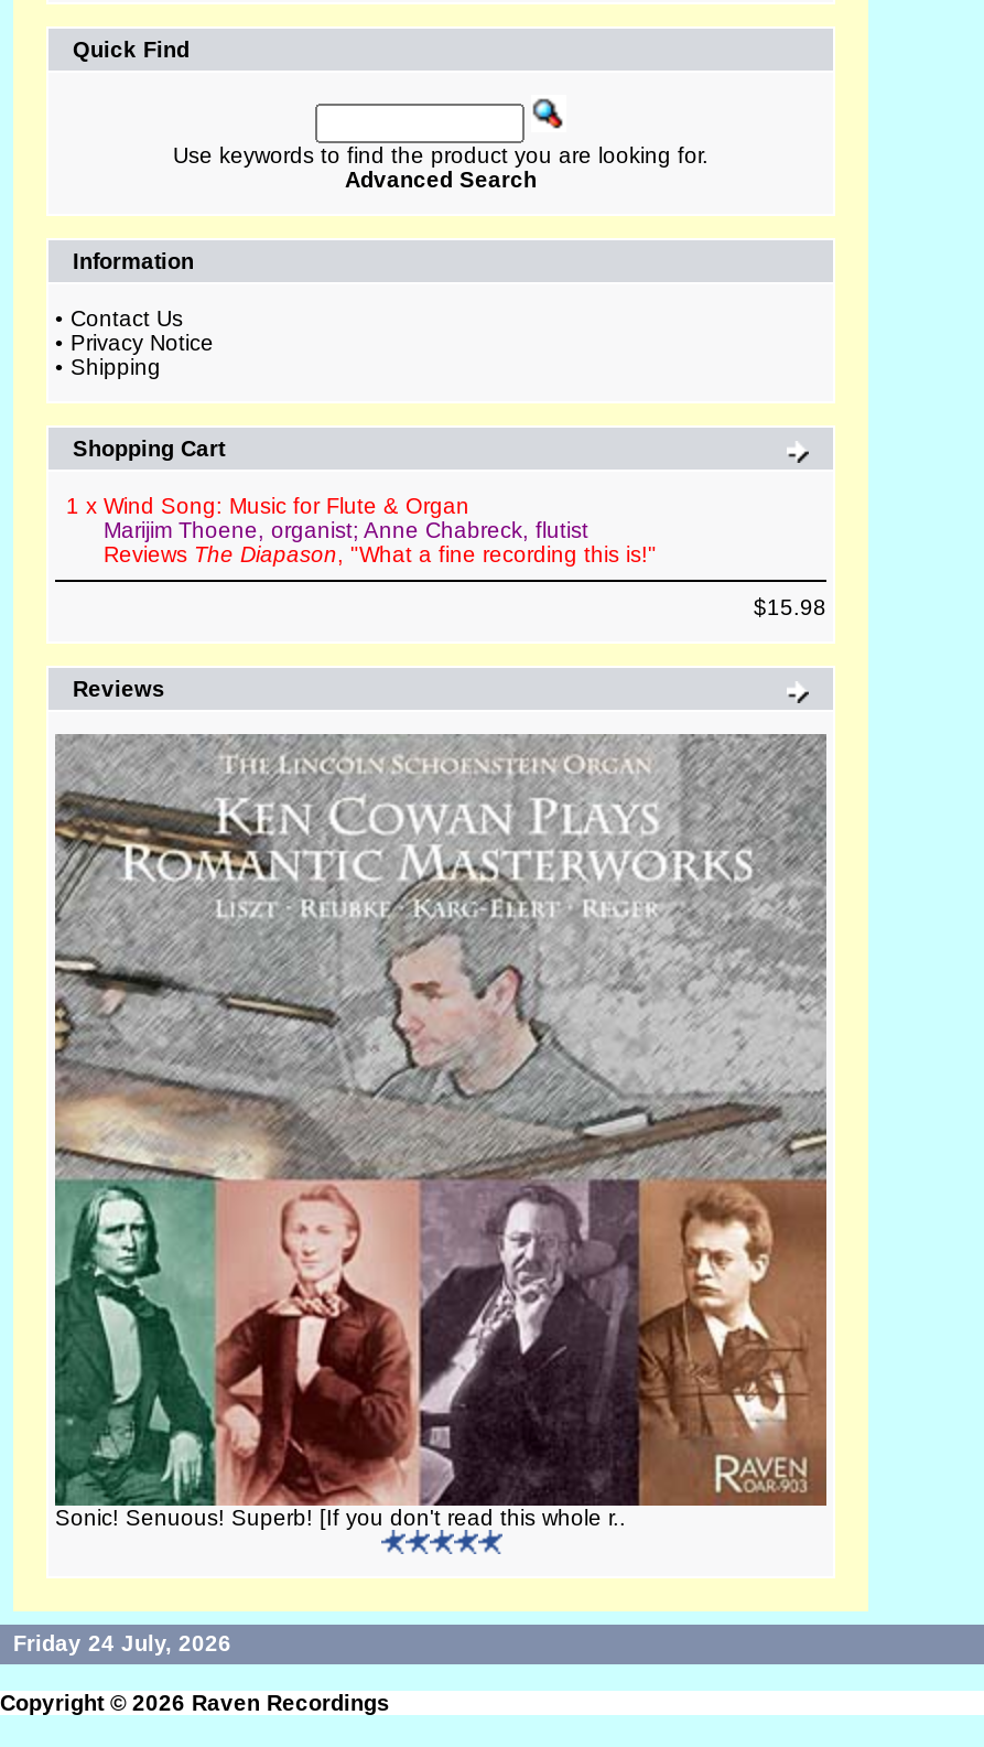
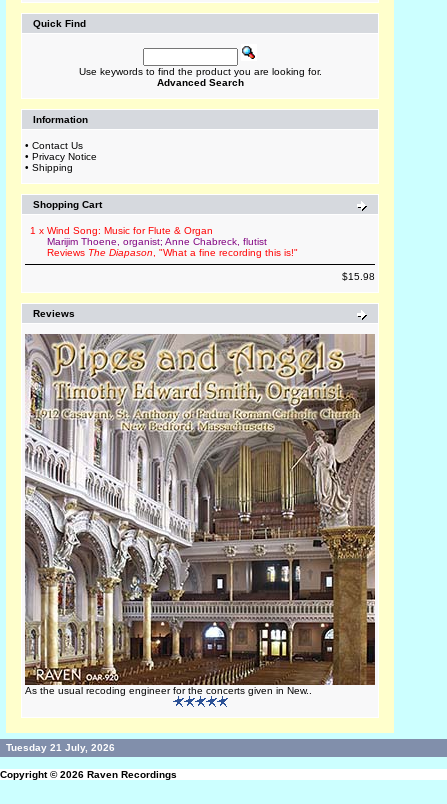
[53,736,829,1530] [image] | Sonic! Senuous! Superb! [If you don't read this whole r.. -> [24,334,376,696] [image] | As the usual recoding engineer for the concerts given in New..
[0,1631,245,1656] Friday 24 July, 2026 -> [0,742,121,753] Tuesday 21 July, 2026

